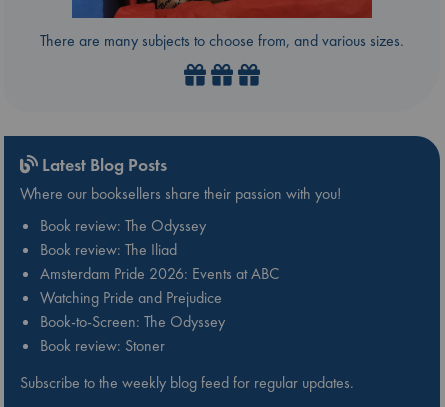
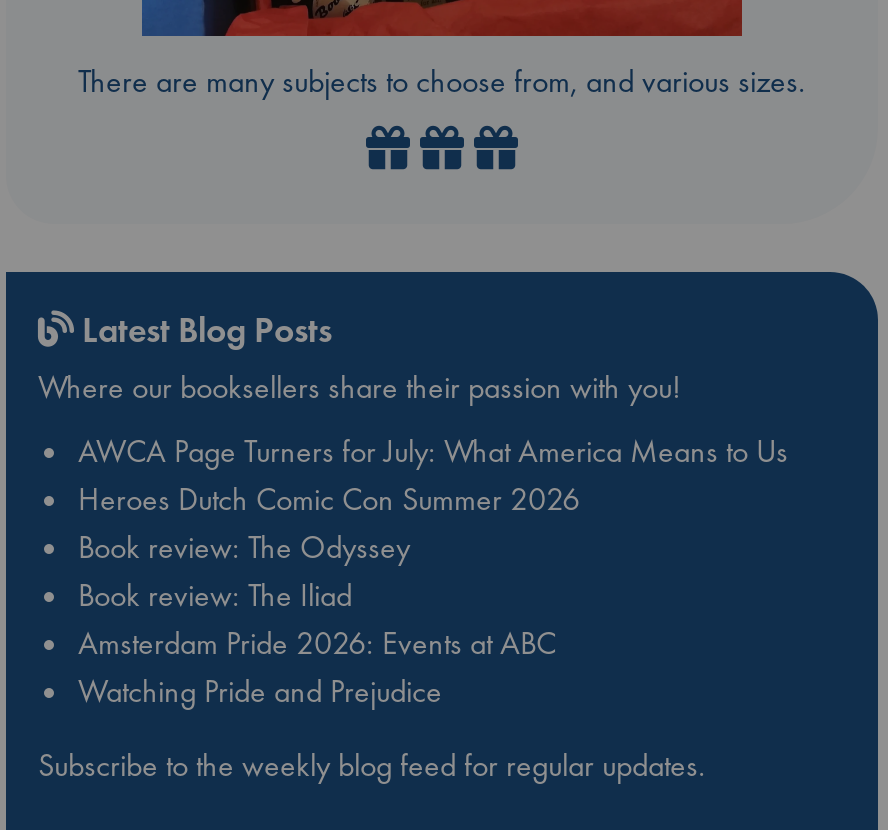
none -> [78,430,788,520] AWCA Page Turners for July: What America Means to Us | Heroes Dutch Comic Con Summer 2026
moved [40,215,279,308] -> [78,526,556,712]: Book review: The Odyssey | Book review: The Iliad | Amsterdam Pride 2026: Events at ABC | Watching Pride and Prejudice
[40,311,225,356] Book-to-Screen: The Odyssey | Book review: Stoner -> none

